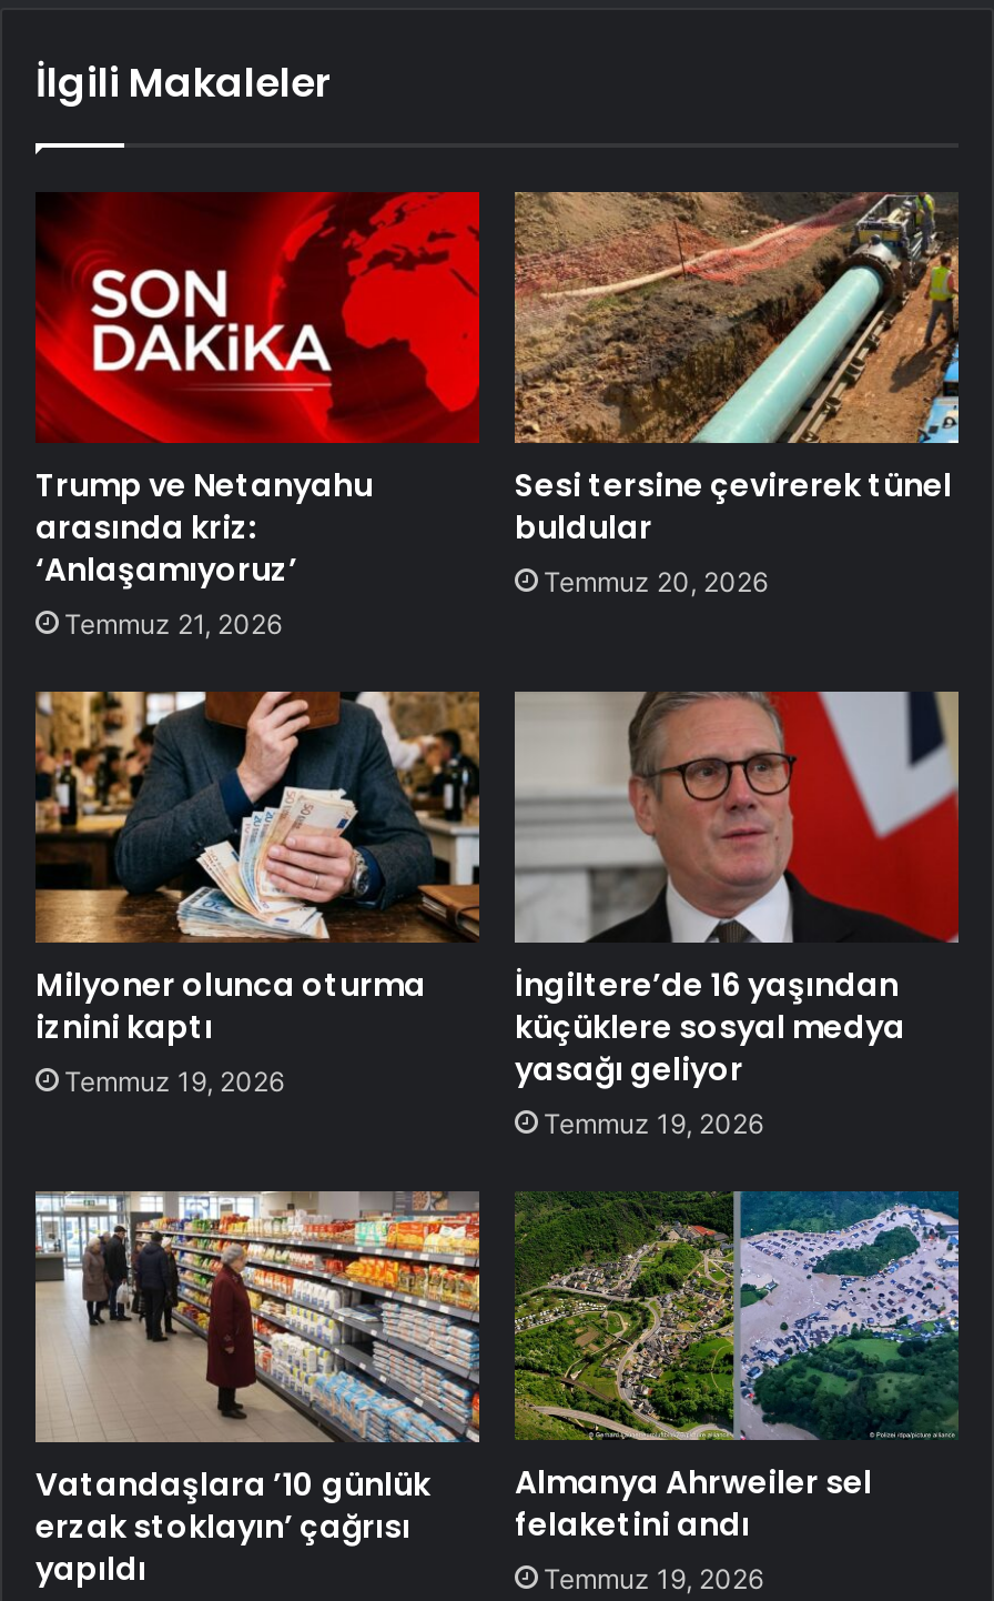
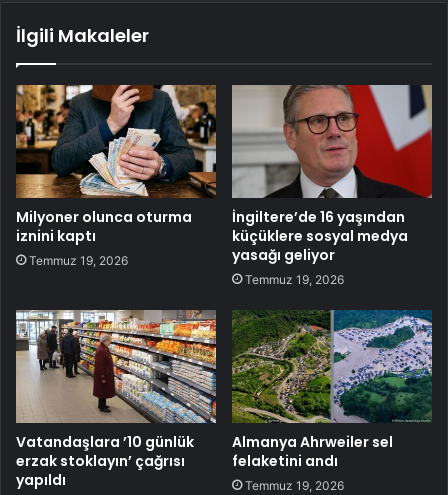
[33,190,481,641] [image] | Trump ve Netanyahu | arasında kriz: | ‘Anlaşamıyoruz’ | Temmuz 21, 2026 -> none
[513,192,961,598] [image] | Sesi tersine çevirerek tünel | buldular | Temmuz 20, 2026 -> none

